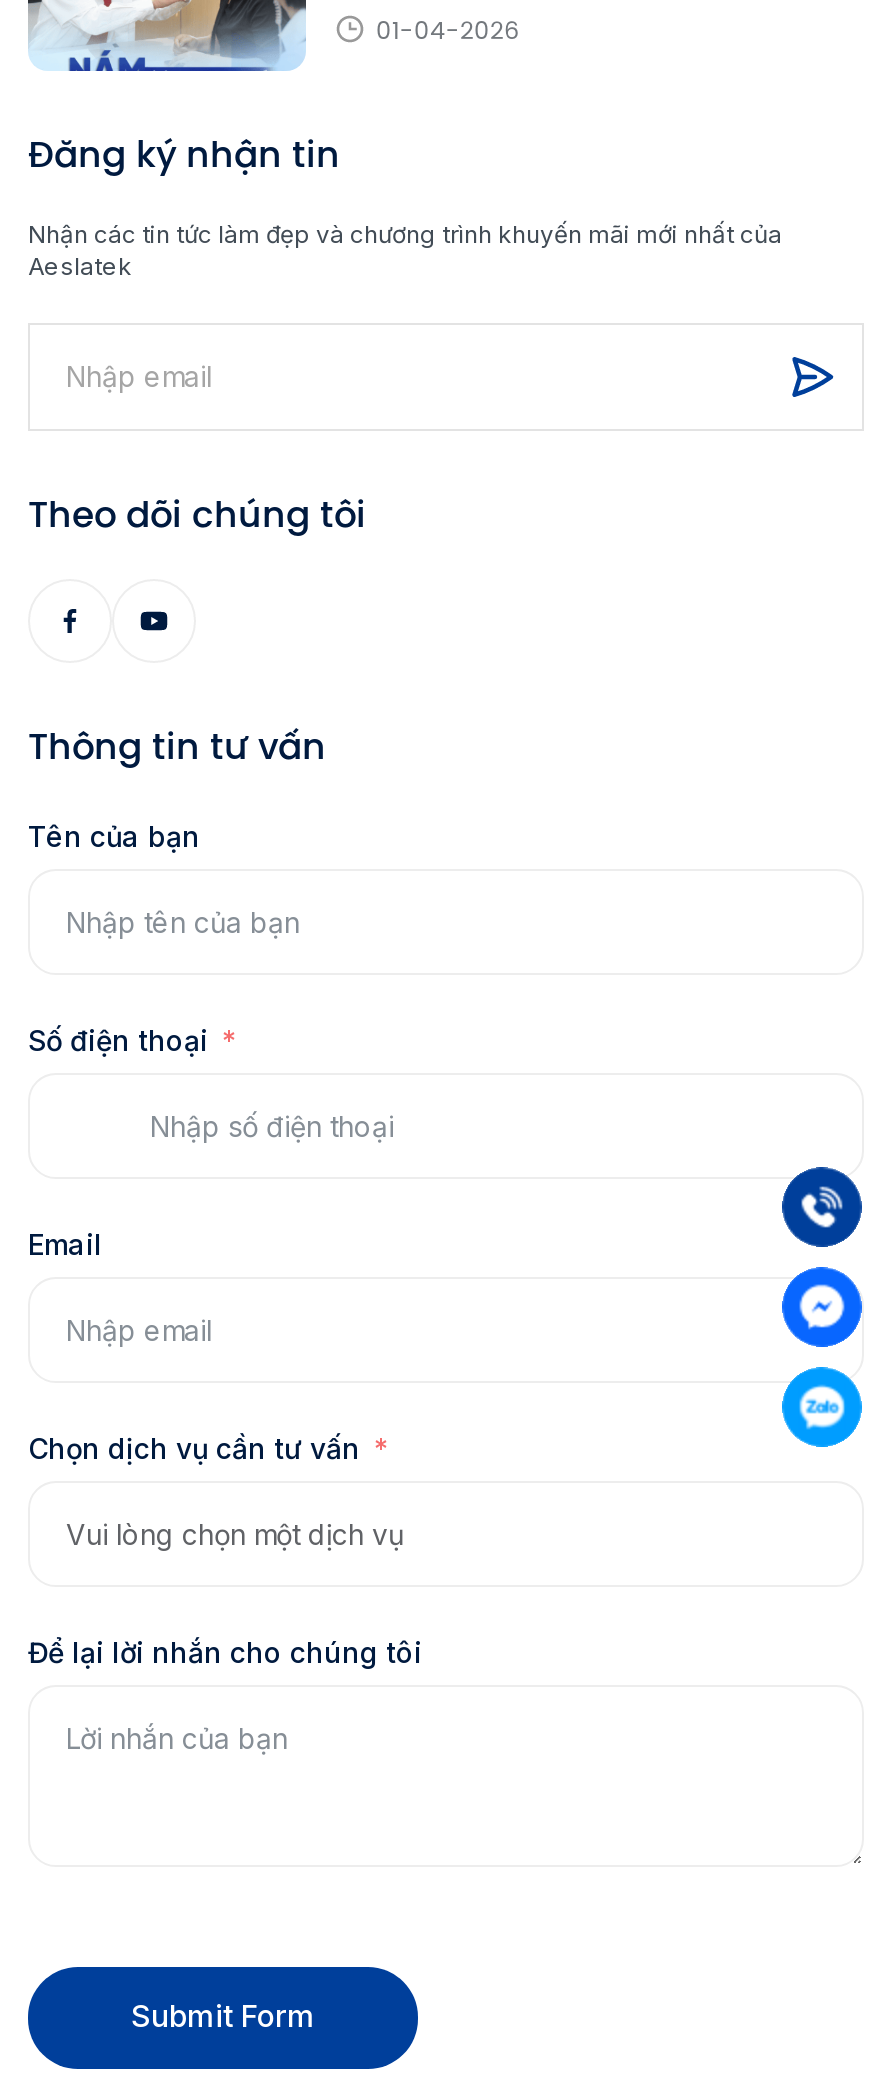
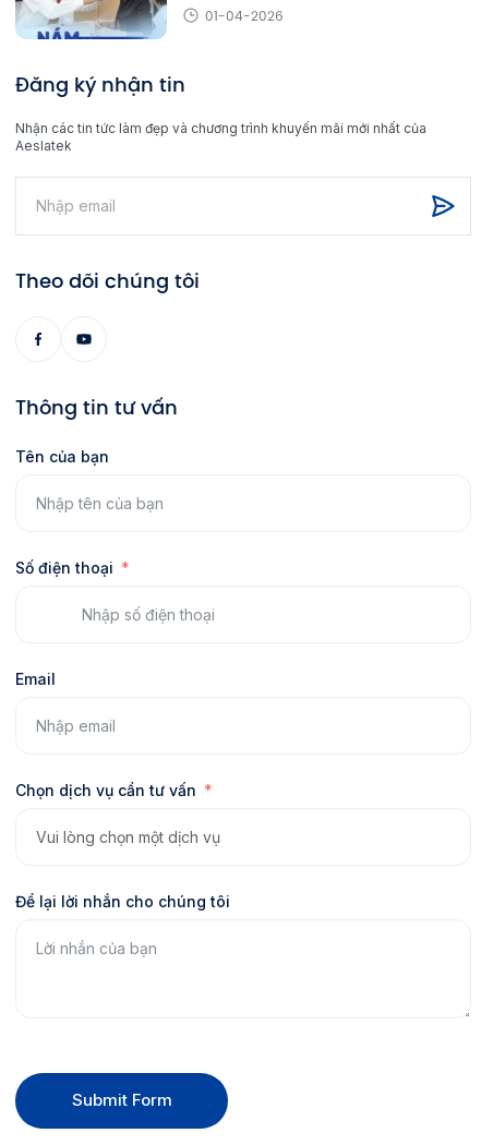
[780,1166,864,1250] [image] -> none
[780,1266,864,1350] [image] -> none
[780,1366,864,1450] [image] -> none

